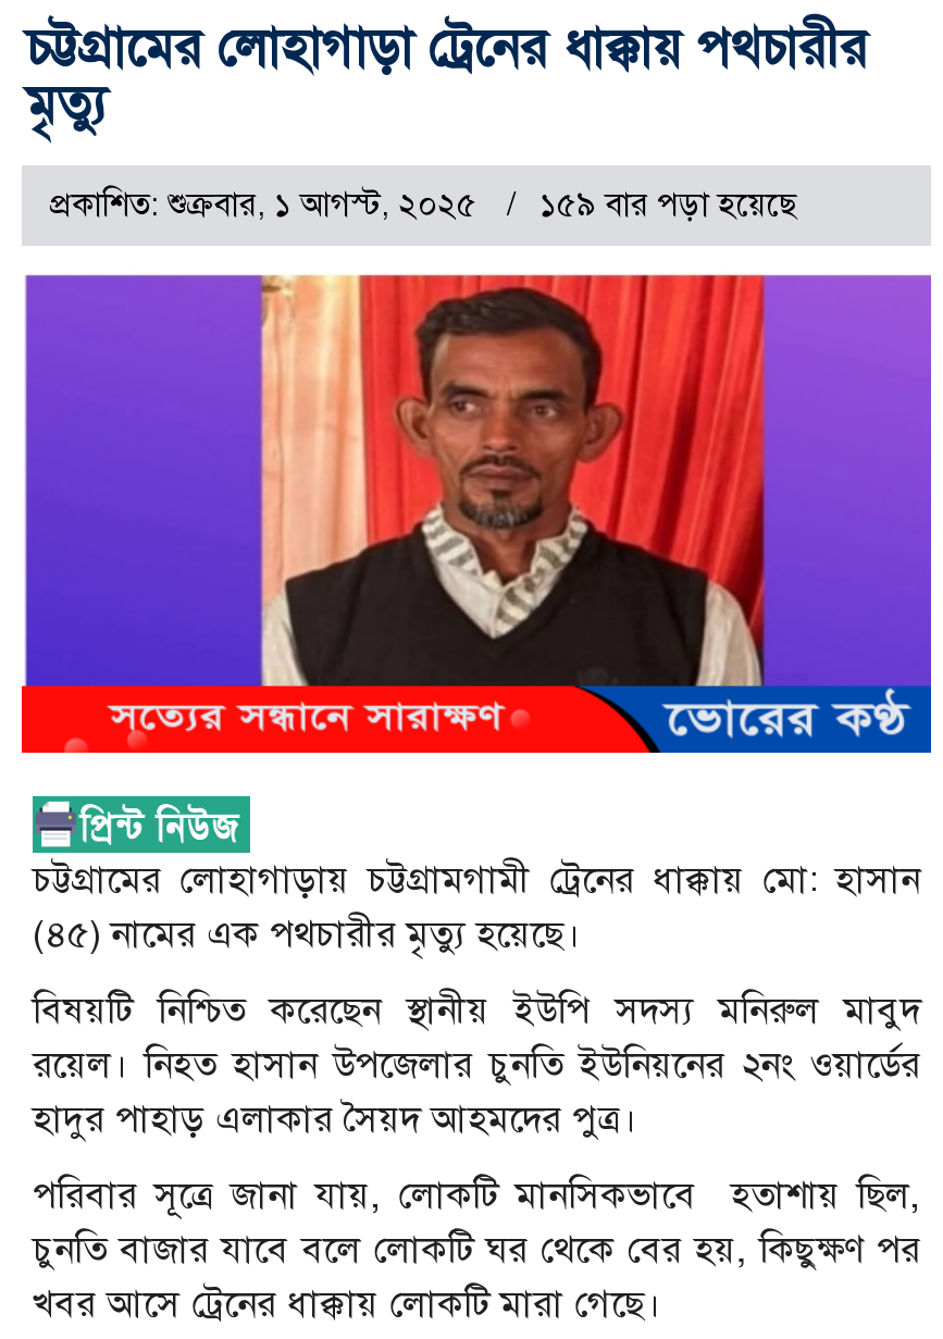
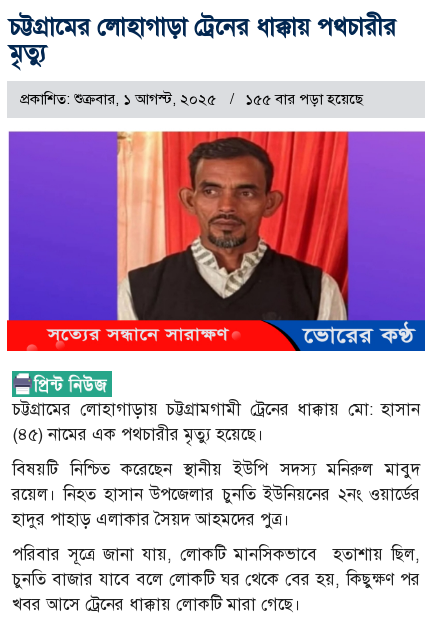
[50,186,796,225] প্রকাশিত: শুক্রবার, ১ আগস্ট, ২০২৫ ১৫৯ বার পড়া হয়েছে -> [20,90,363,108] প্রকাশিত: শুক্রবার, ১ আগস্ট, ২০২৫ ১৫৫ বার পড়া হয়েছে

